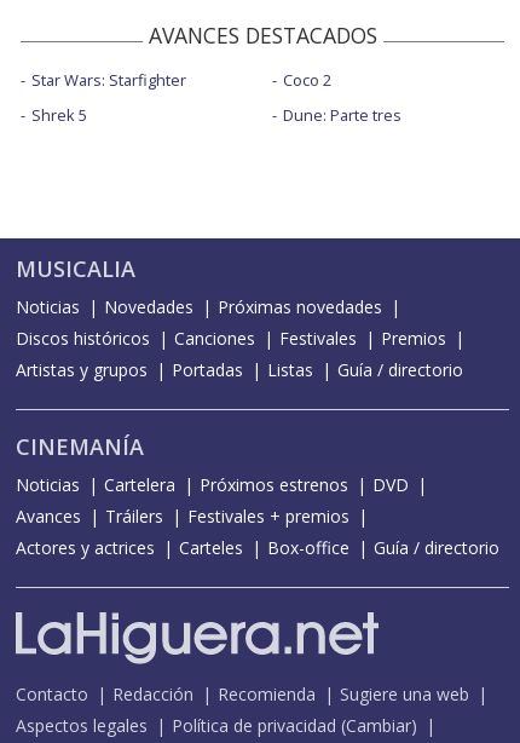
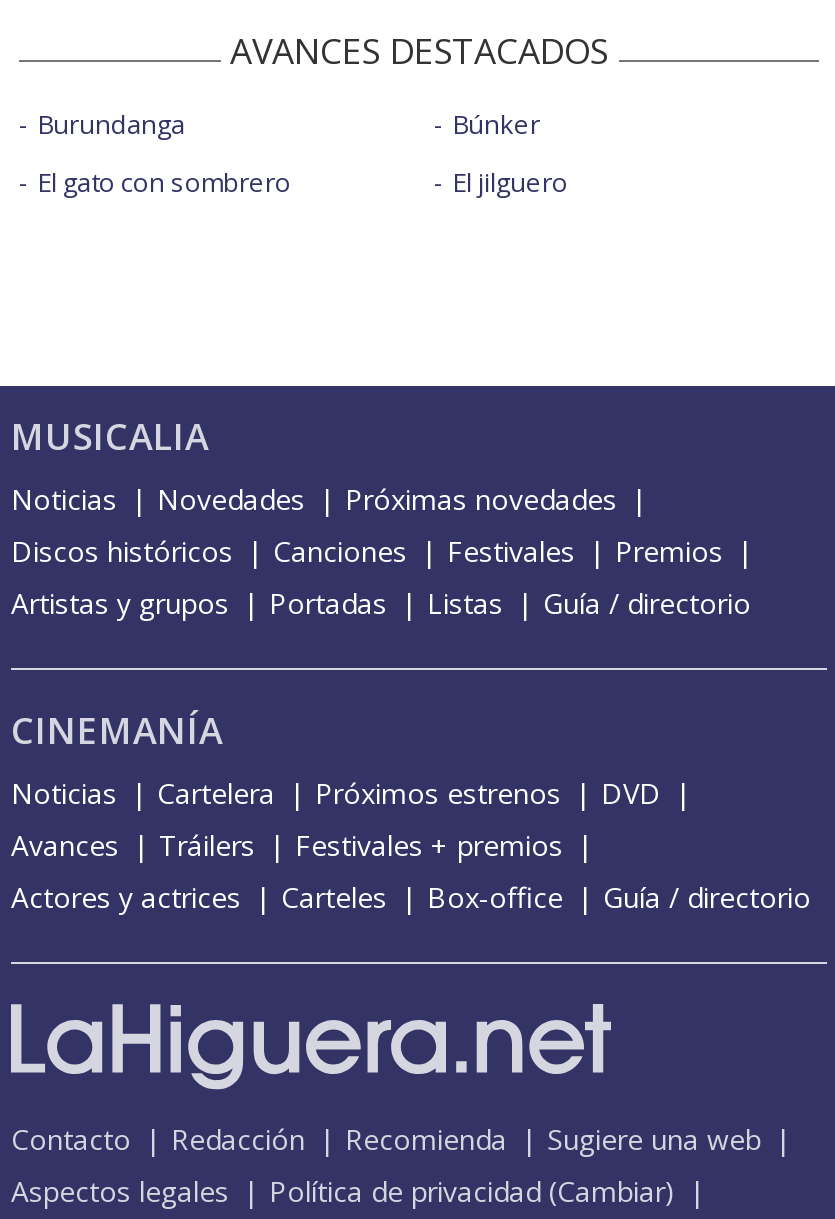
[31,69,186,91] Star Wars: Starfighter -> [37,106,185,142] Burundanga
[282,69,331,91] Coco 2 -> [452,106,540,142] Búnker
[31,104,87,126] Shrek 5 -> [37,164,291,200] El gato con sombrero
[282,104,401,126] Dune: Parte tres -> [452,164,568,200] El jilguero

